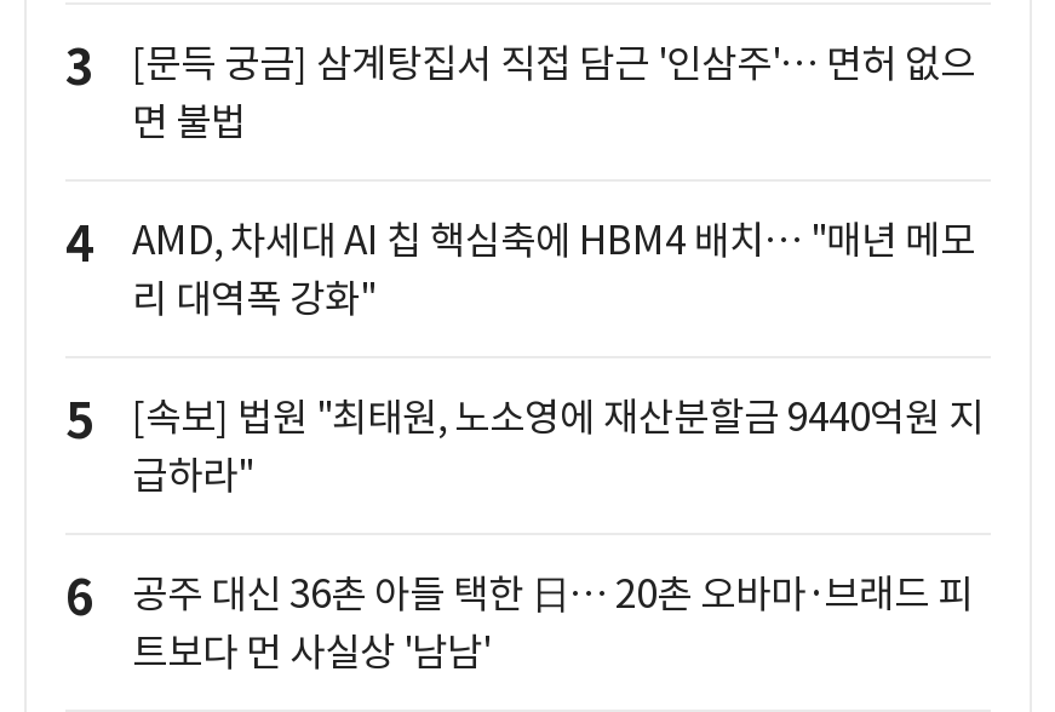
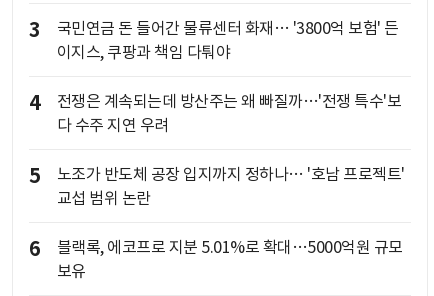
[132,39,975,145] [문득 궁금] 삼계탕집서 직접 담근 '인삼주'… 면허 없으 | 면 불법 -> [56,18,398,62] 국민연금 돈 들어간 물류센터 화재… '3800억 보험' 든 | 이지스, 쿠팡과 책임 다퉈야
[132,216,975,322] AMD, 차세대 AI 칩 핵심축에 HBM4 배치… "매년 메모 | 리 대역폭 강화" -> [56,91,401,135] 전쟁은 계속되는데 방산주는 왜 빠질까…'전쟁 특수'보 | 다 수주 지연 우려
[132,392,984,499] [속보] 법원 "최태원, 노소영에 재산분할금 9440억원 지 | 급하라" -> [56,164,404,208] 노조가 반도체 공장 입지까지 정하나… '호남 프로젝트' | 교섭 범위 논란
[132,569,973,676] 공주 대신 36촌 아들 택한 日… 20촌 오바마·브래드 피 | 트보다 먼 사실상 '남남' -> [56,237,402,281] 블랙록, 에코프로 지분 5.01%로 확대…5000억원 규모 | 보유

